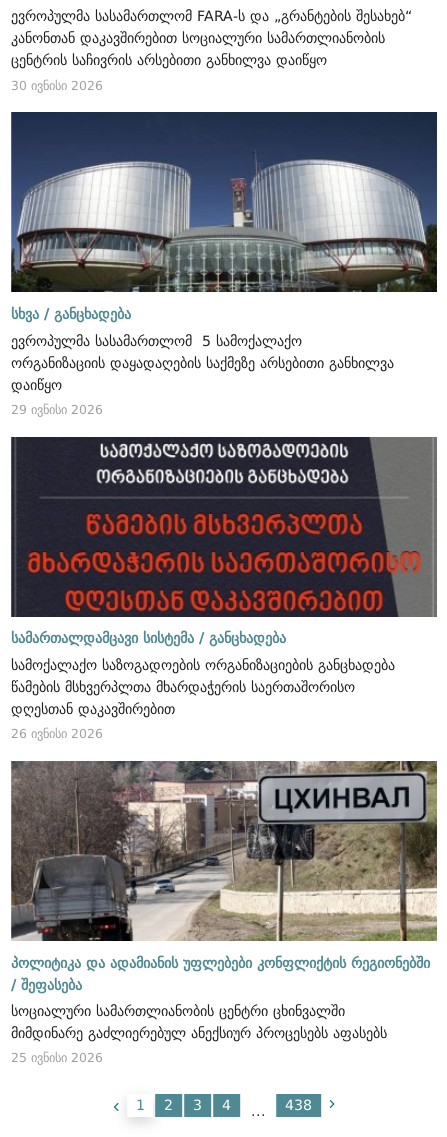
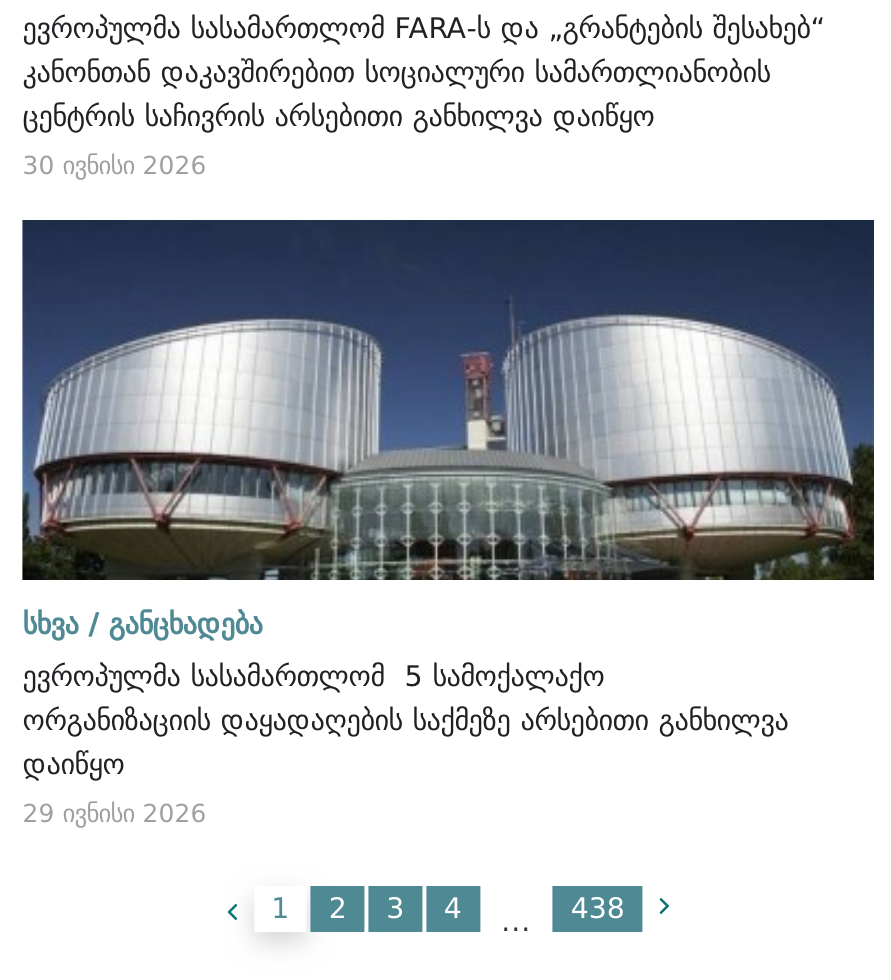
[10,436,438,741] [image] | სამართალდამცავი სისტემა / განცხადება | სამოქალაქო საზოგადოების ორგანიზაციების განცხადება | წამების მსხვერპლთა მხარდაჭერის საერთაშორისო | დღესთან დაკავშირებით | 26 ივნისი 2026 -> none
[10,760,438,1065] [image] | პოლიტიკა და ადამიანის უფლებები კონფლიქტის რეგიონებში | / შეფასება | სოციალური სამართლიანობის ცენტრი ცხინვალში | მიმდინარე გაძლიერებულ ანექსიურ პროცესებს აფასებს | 25 ივნისი 2026 -> none

